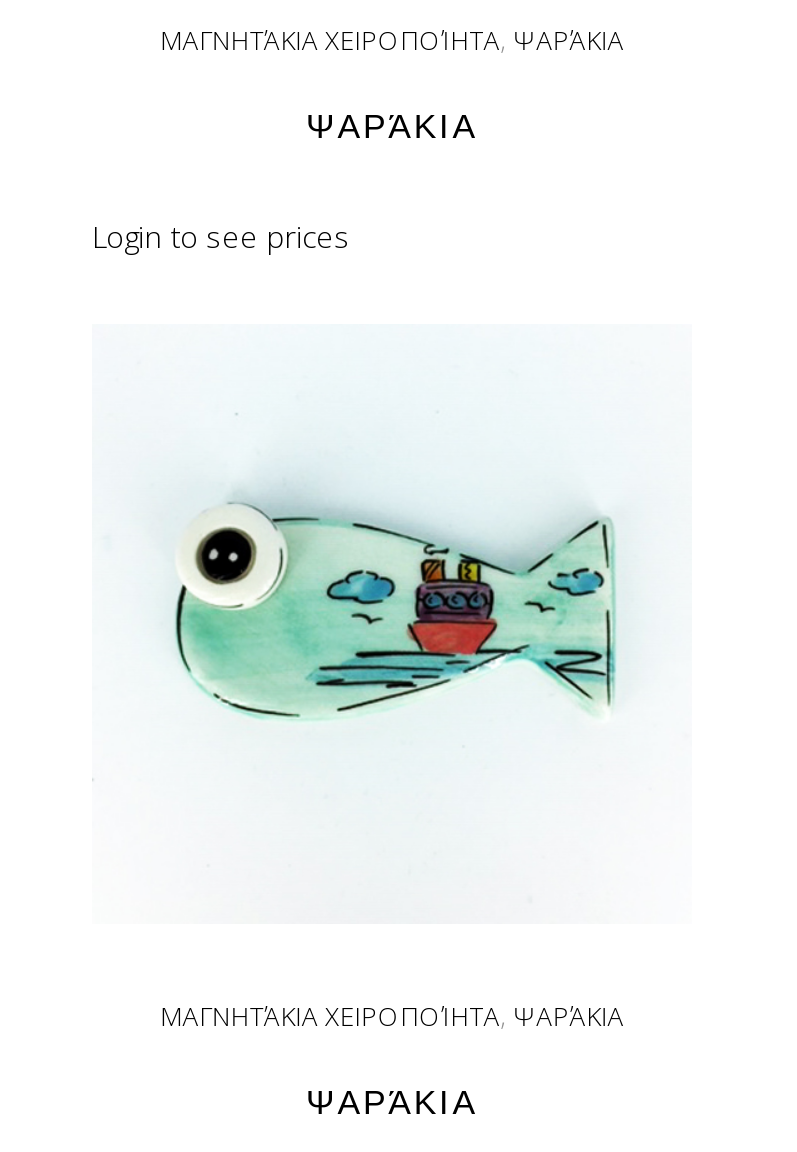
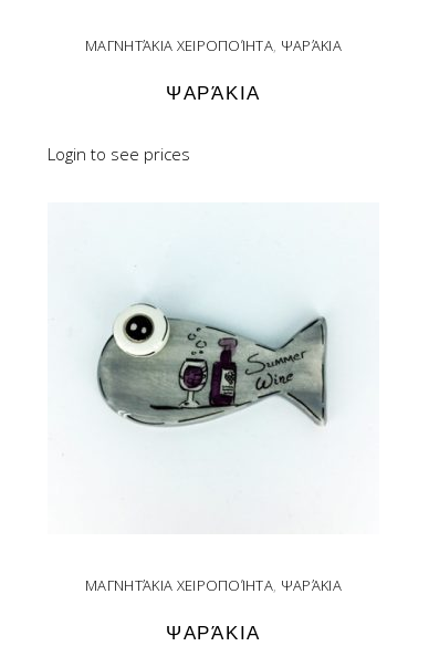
[174,500,618,730] [image] -> [94,301,337,428] [image]

